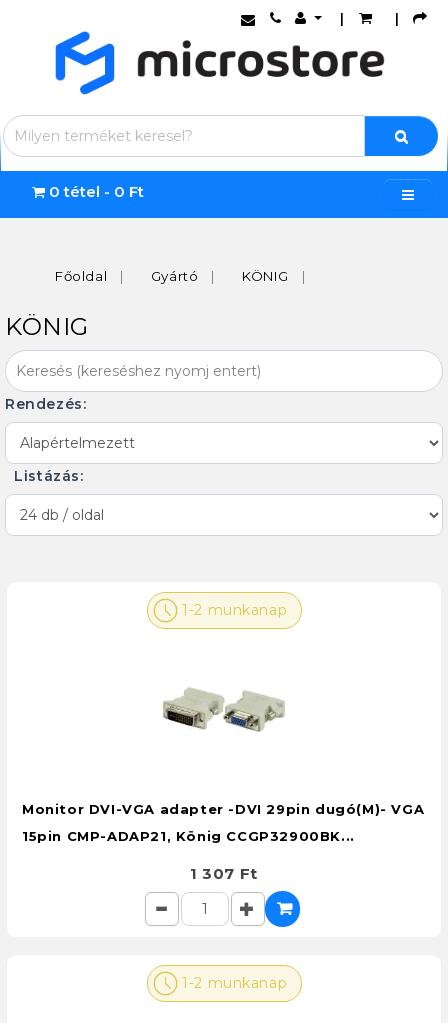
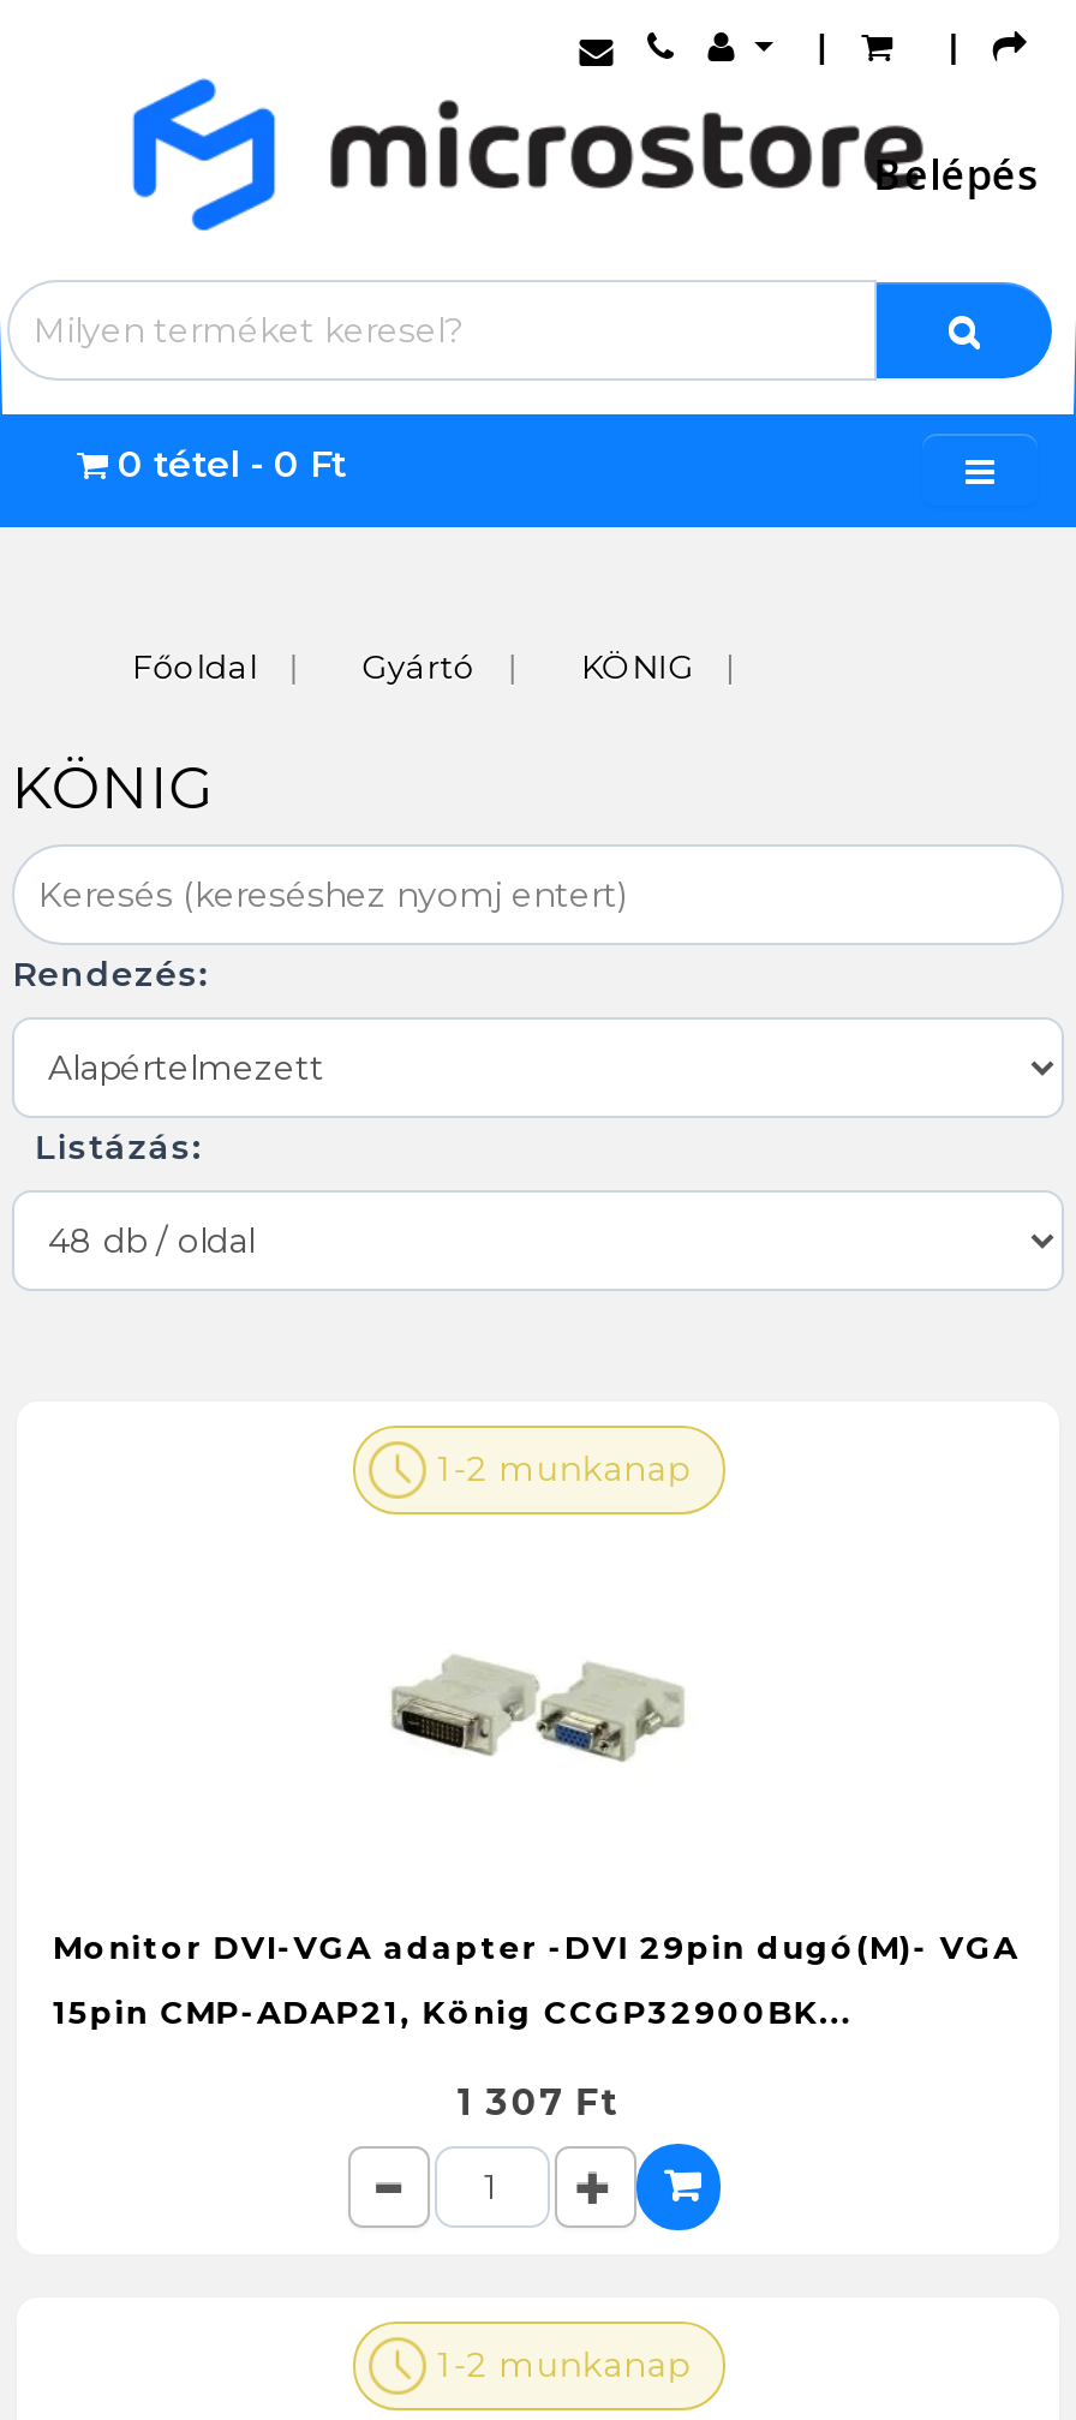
none -> [874,147,1040,202] Belépés

